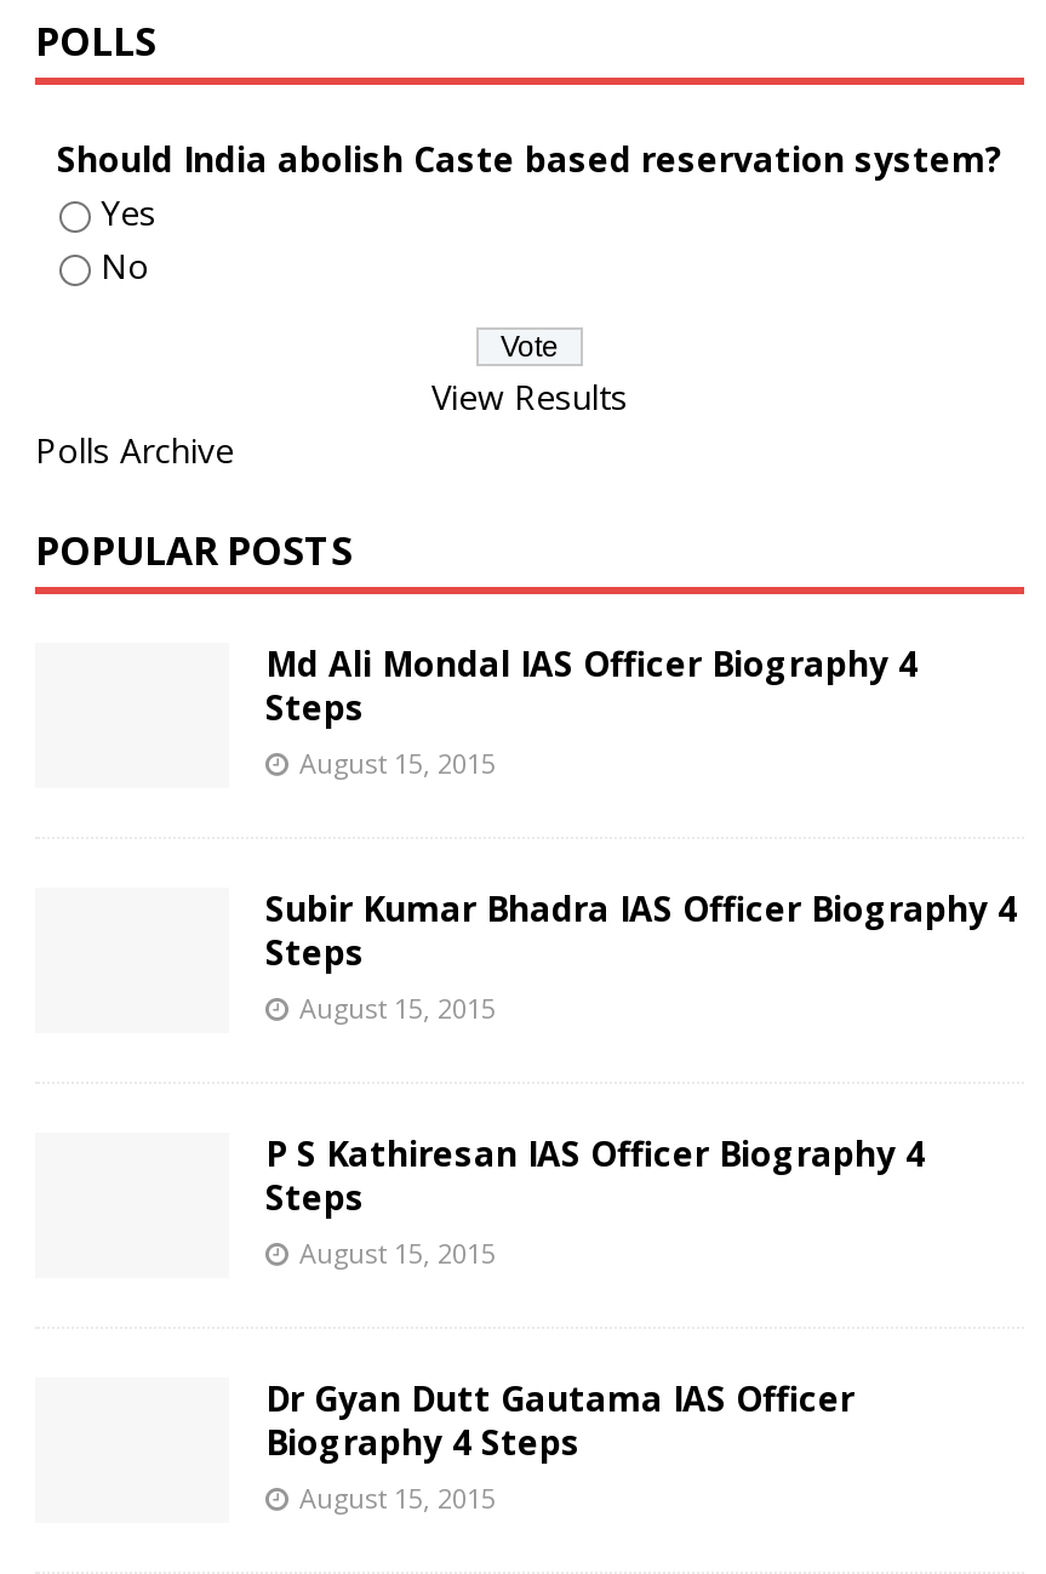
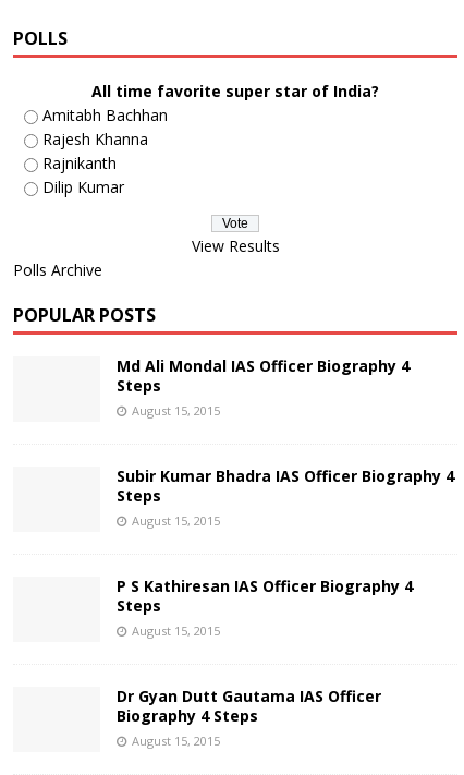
[57,136,1002,289] Should India abolish Caste based reservation system? | Yes | No -> [42,81,379,197] All time favorite super star of India? | Amitabh Bachhan | Rajesh Khanna | Rajnikanth | Dilip Kumar

